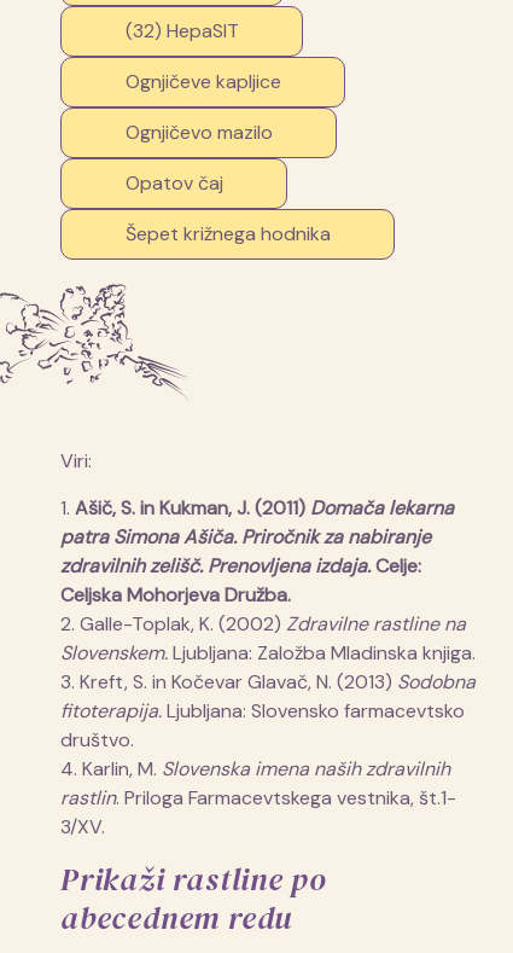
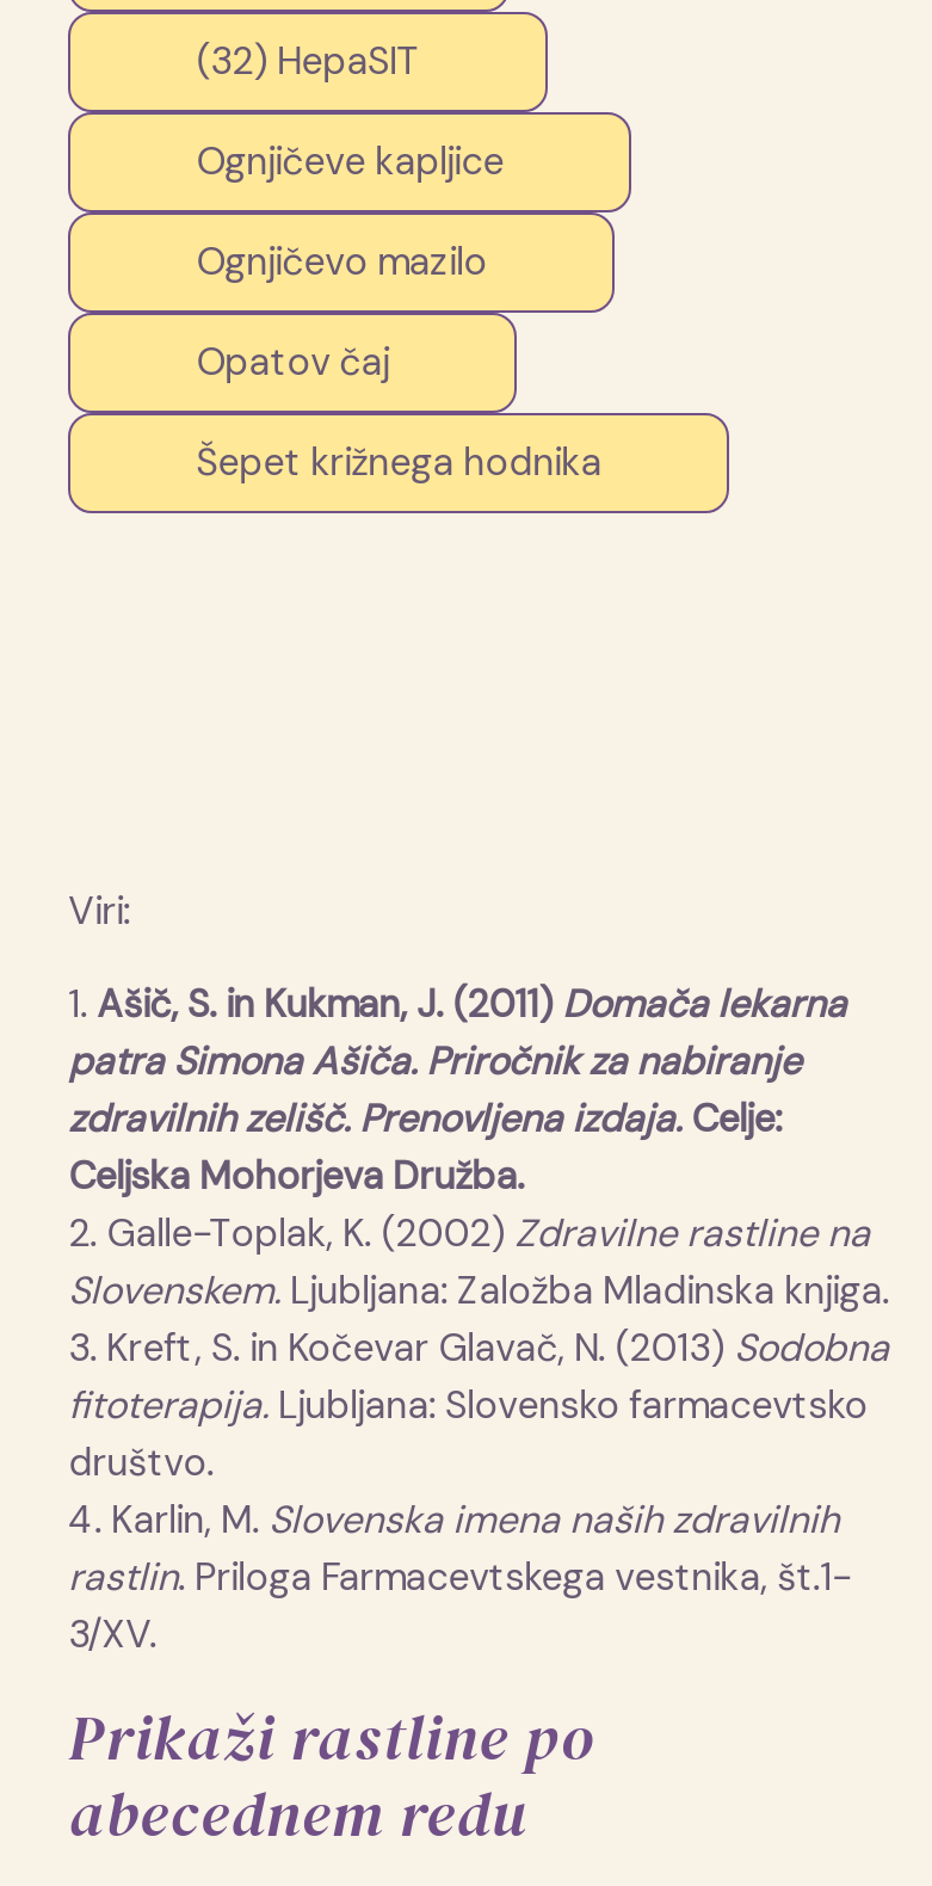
[4,283,186,395] [image] -> none

